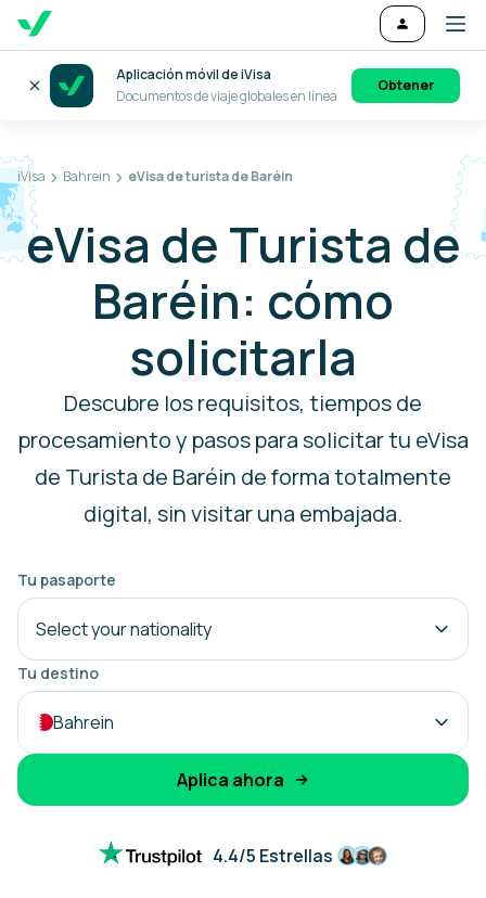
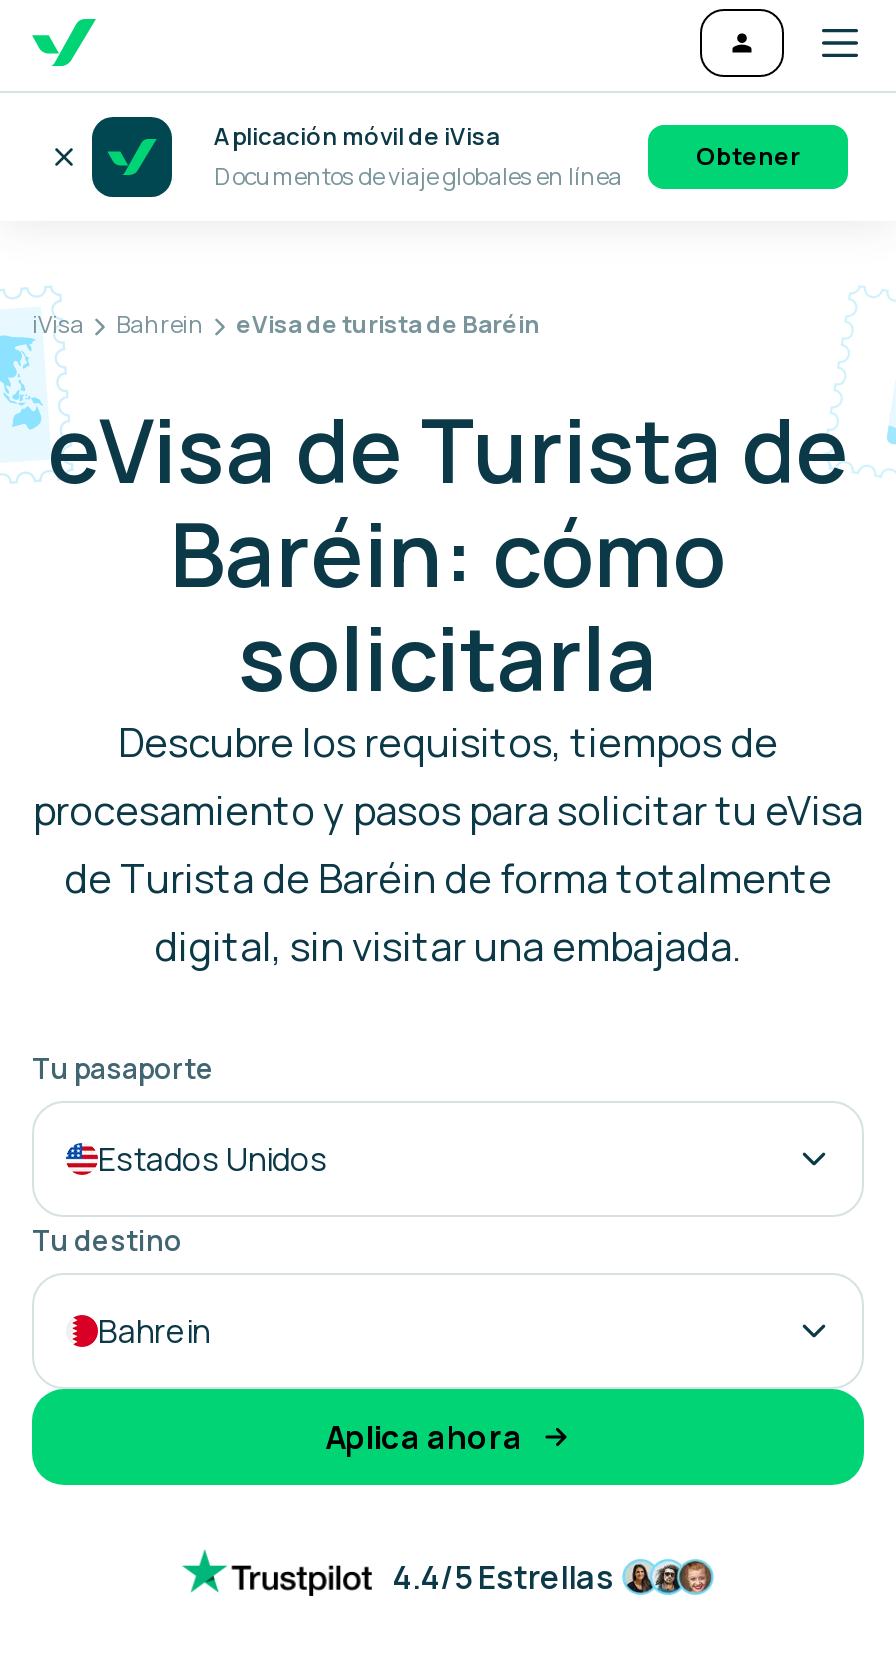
[36,617,212,641] Select your nationality -> [98,1137,328,1181] Estados Unidos

